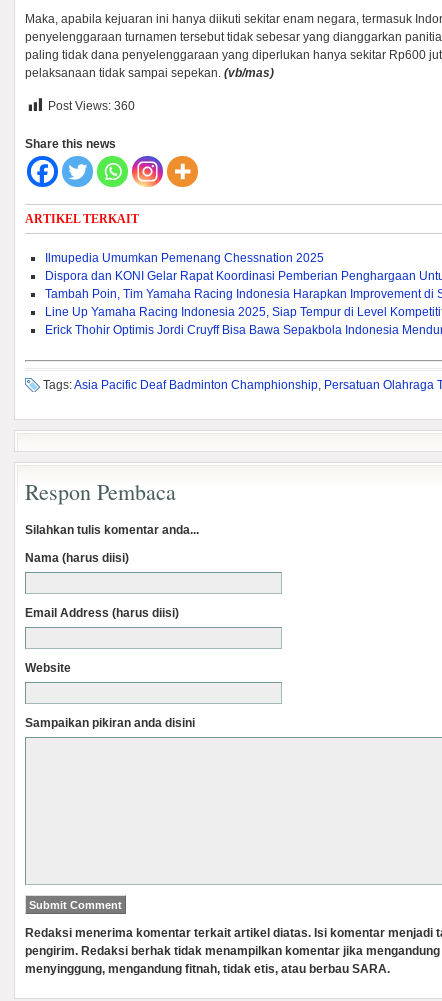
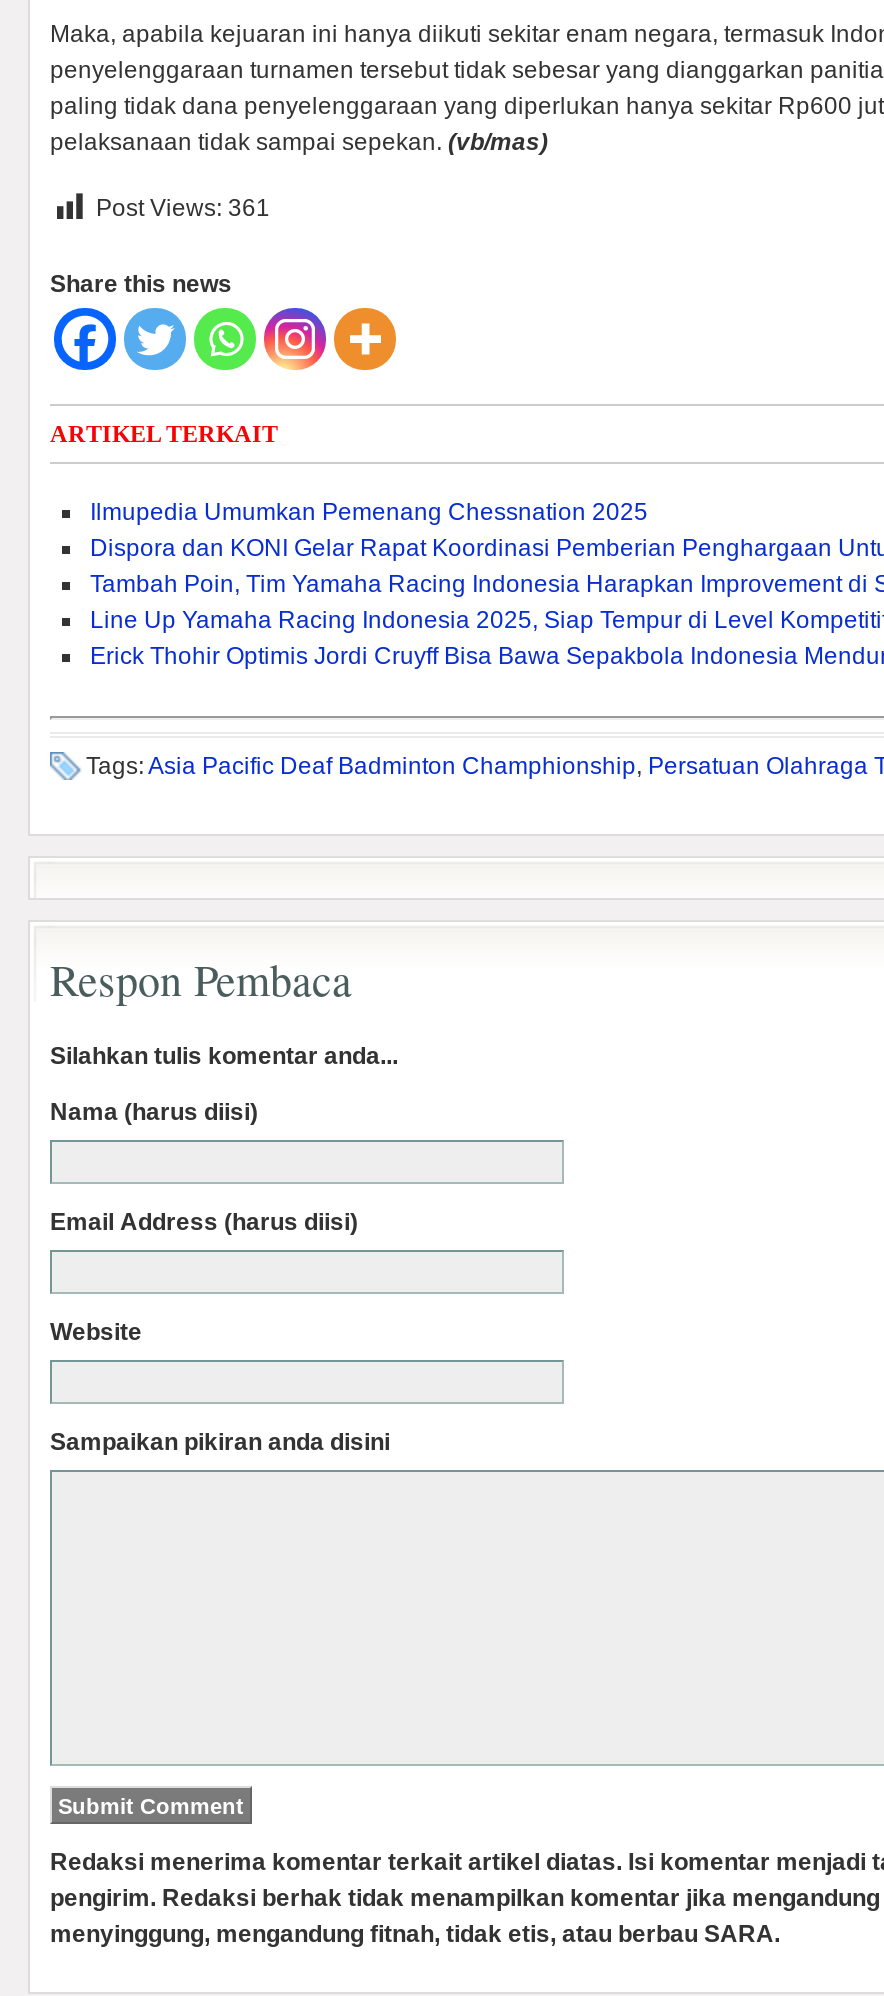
[48,99,135,113] Post Views: 360 -> [96,194,270,222] Post Views: 361

